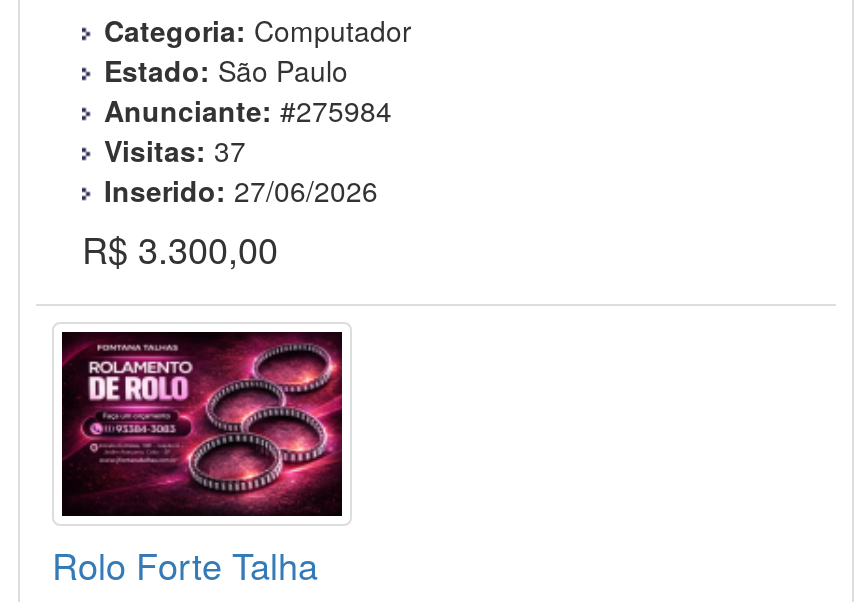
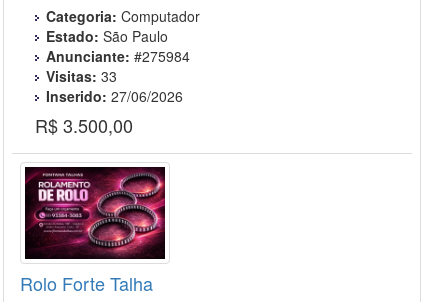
[104,129,246,169] Visitas: 37 -> [46,65,117,85] Visitas: 33
[82,221,278,273] R$ 3.300,00 -> [35,111,133,137] R$ 3.500,00

